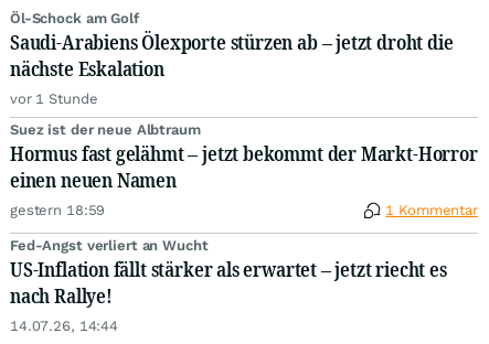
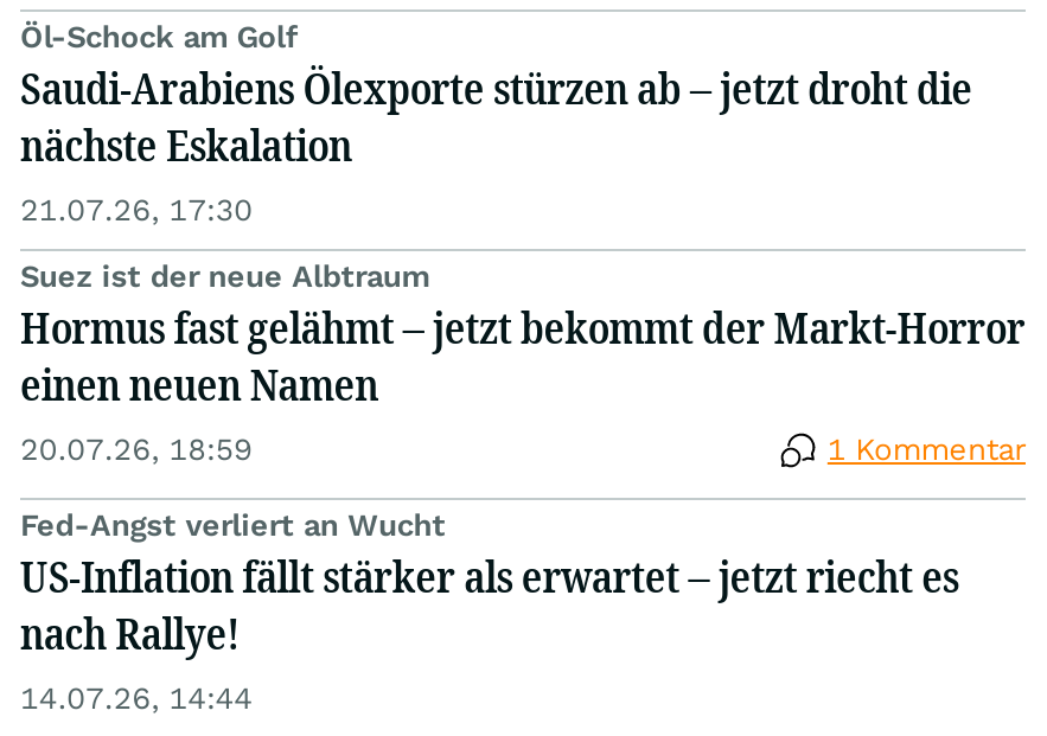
[10,90,98,107] vor 1 Stunde -> [20,192,253,228] 21.07.26, 17:30
[10,202,105,218] gestern 18:59 -> [20,431,253,467] 20.07.26, 18:59

